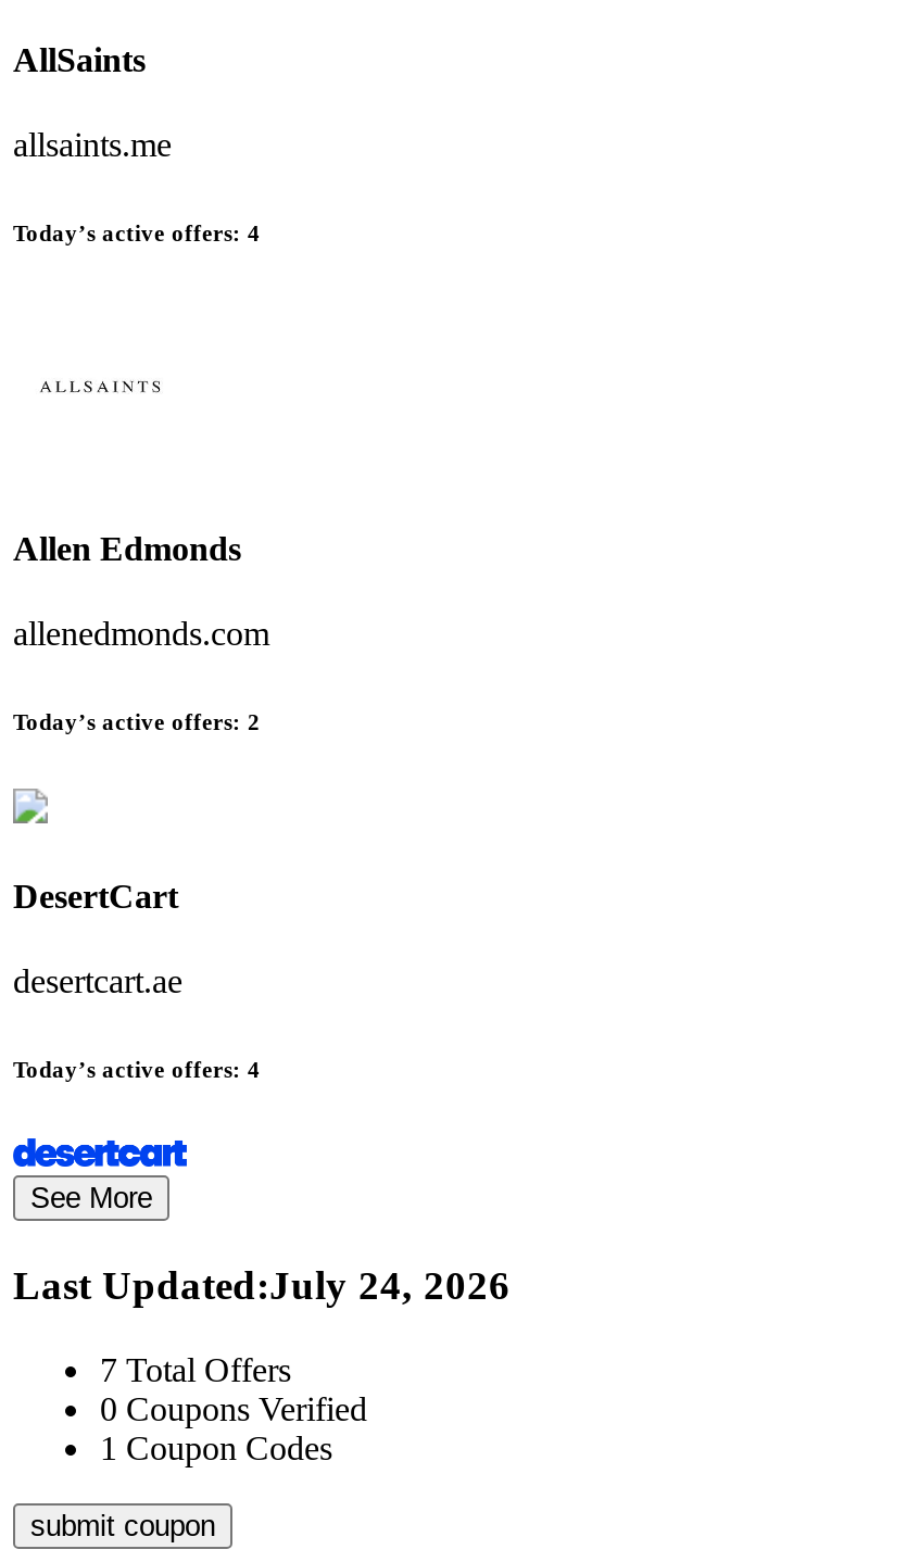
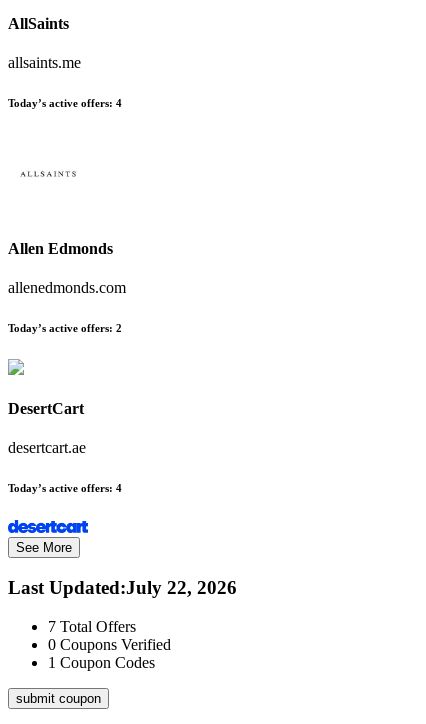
[13,1262,511,1308] Last Updated:July 24, 2026 -> [8,577,237,598] Last Updated:July 22, 2026

